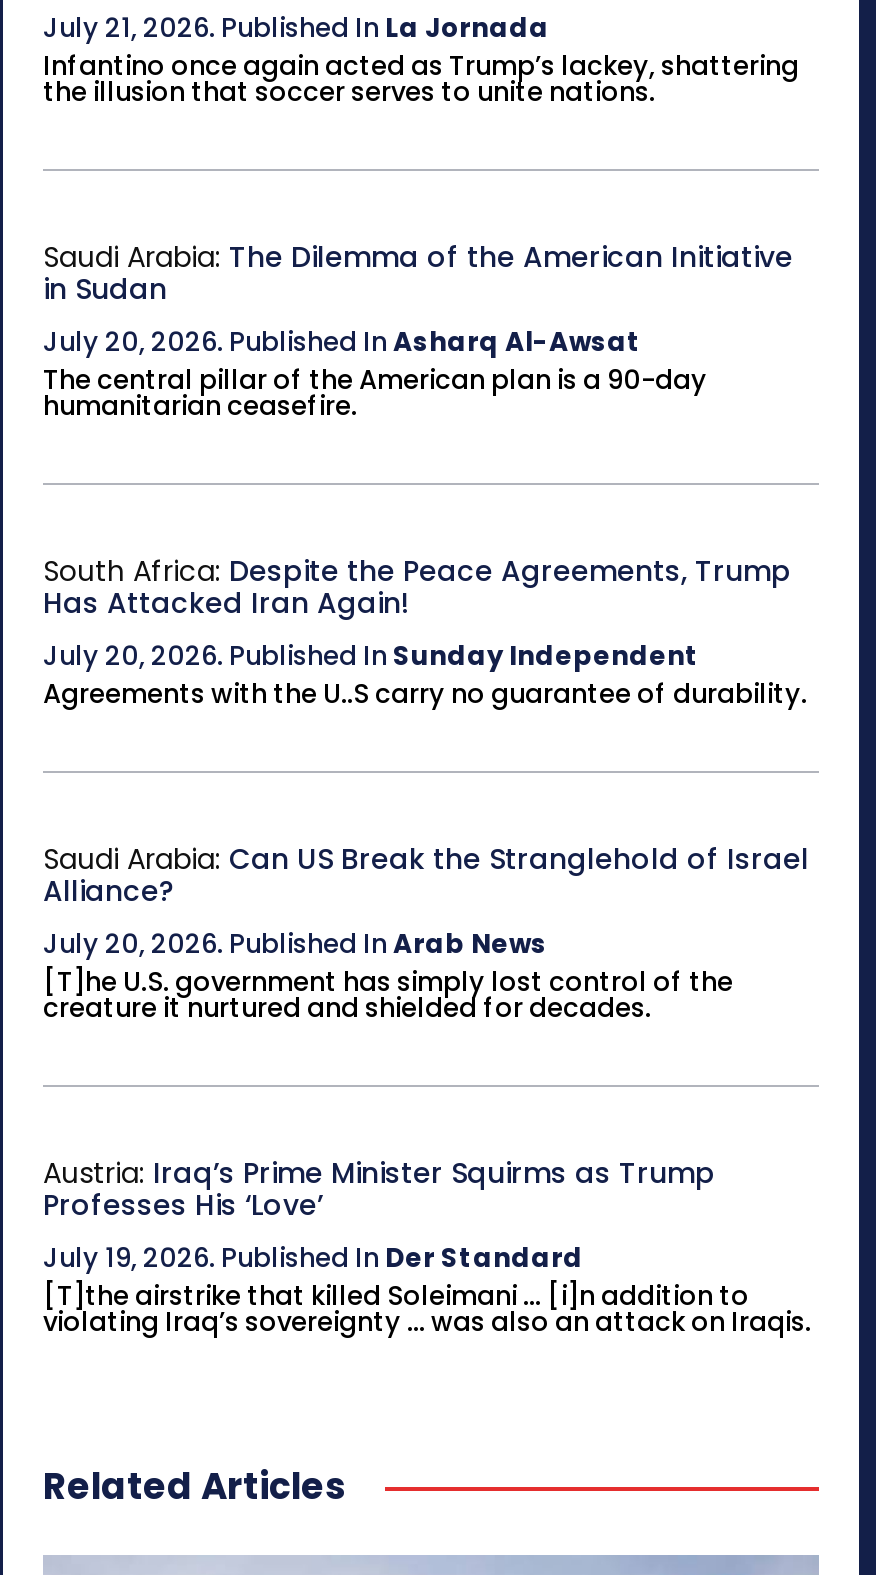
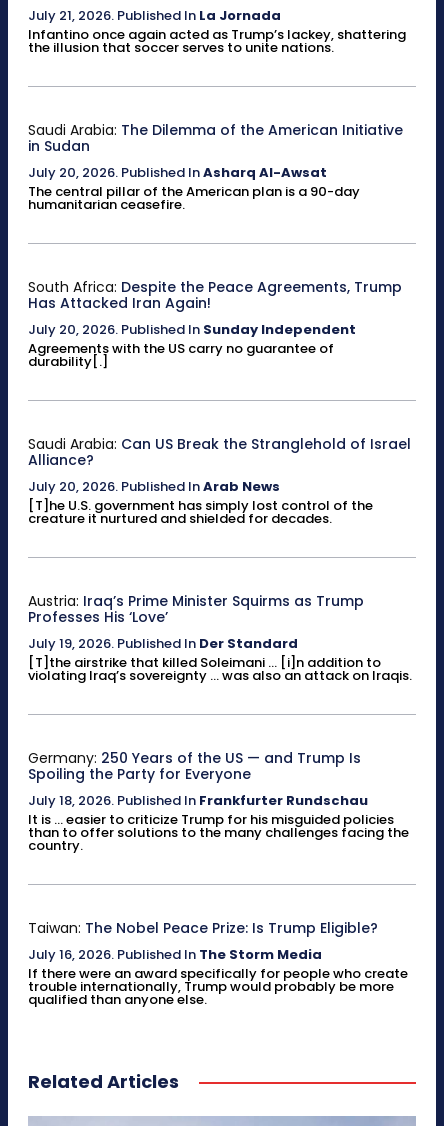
[43,675,807,713] Agreements with the U..S carry no guarantee of durability. -> [28,339,334,371] Agreements with the US carry no guarantee of | durability[.]
none -> [28,748,409,855] Germany: 250 Years of the US — and Trump Is | Spoiling the Party for Everyone | July 18, 2026. Published In Frankfurter Rundschau | It is ... easier to criticize Trump for his misguided policies | than to offer solutions to the many challenges facing the | country.
none -> [28,918,408,1009] Taiwan: The Nobel Peace Prize: Is Trump Eligible? | July 16, 2026. Published In The Storm Media | If there were an award specifically for people who create | trouble internationally, Trump would probably be more | qualified than anyone else.

